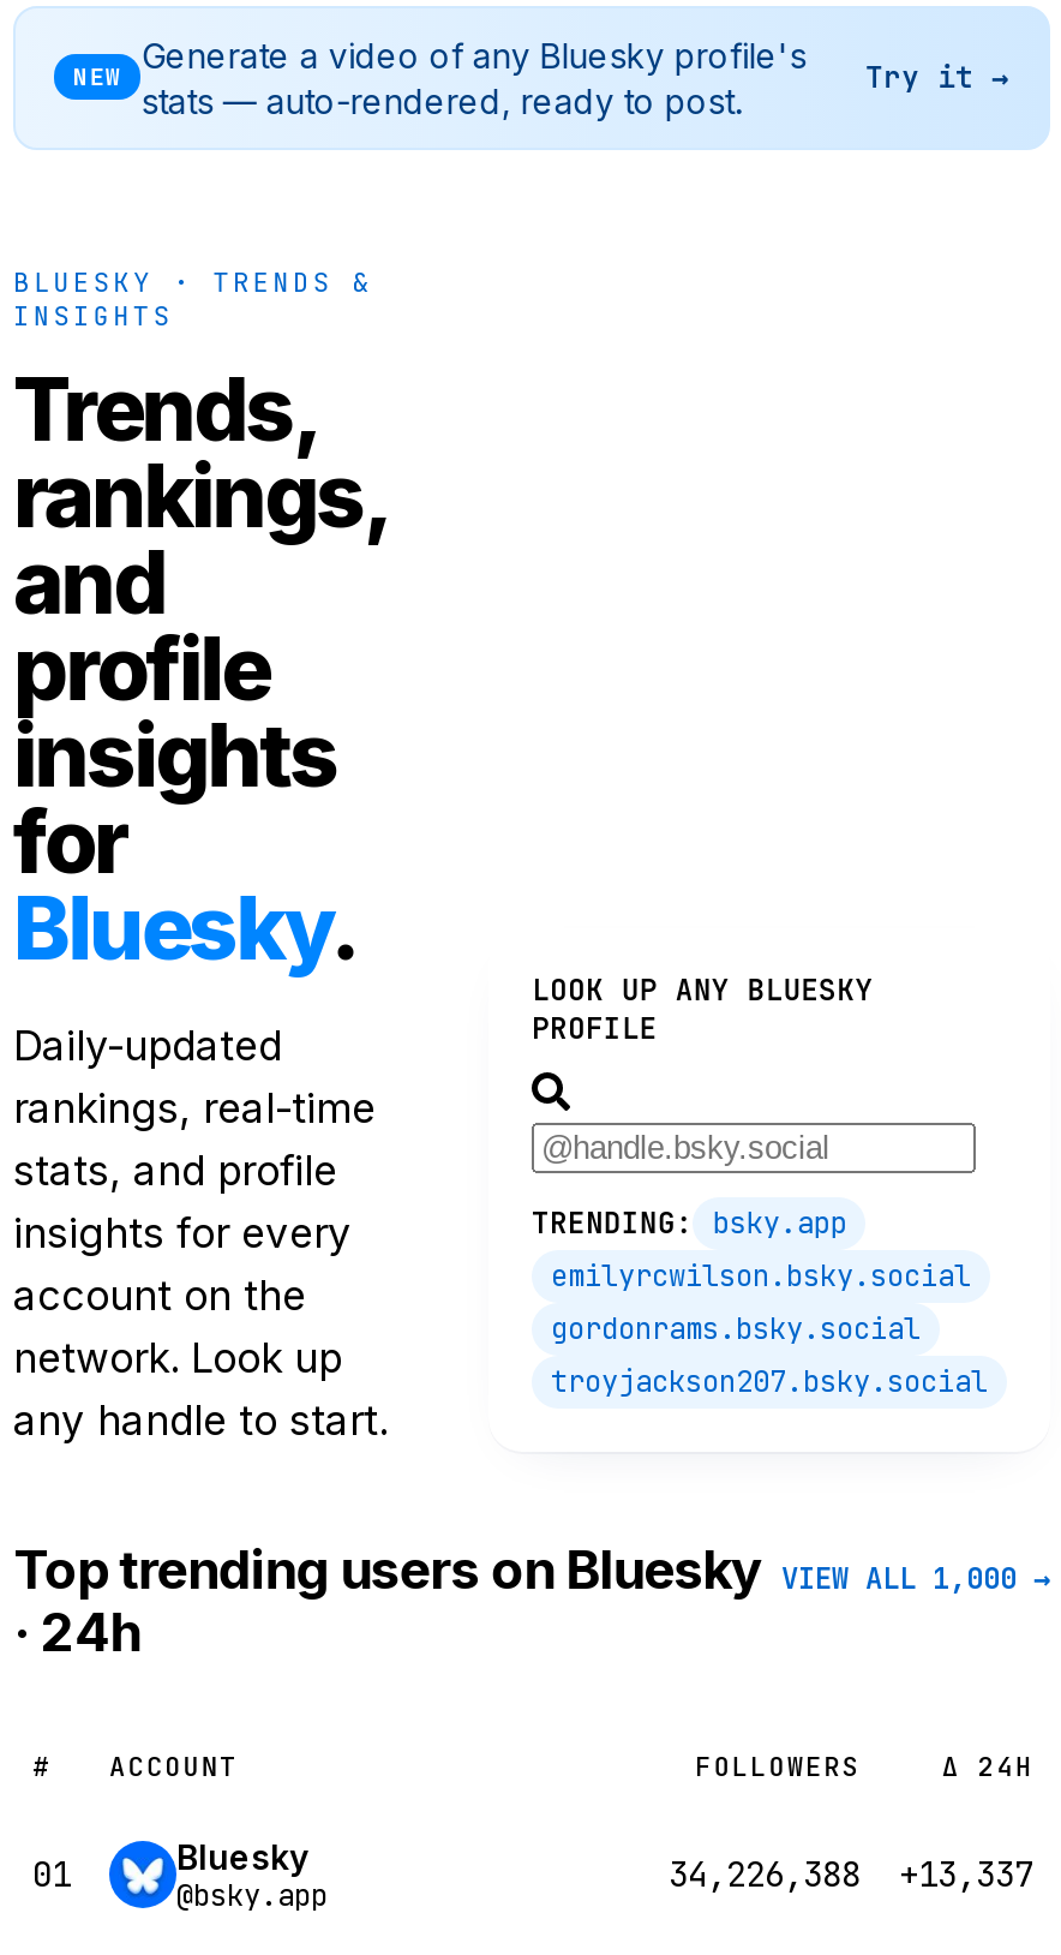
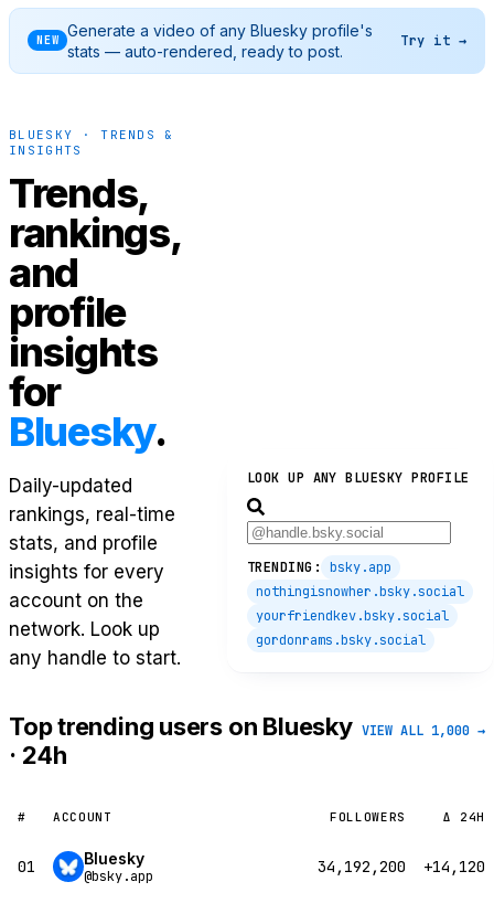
[551,1257,971,1295] emilyrcwilson.bsky.social -> [255,583,464,624] nothingisnowher.bsky.social | yourfriendkev.bsky.social
moved [551,1309,921,1348] -> [255,631,425,649]: gordonrams.bsky.social
[551,1362,988,1401] troyjackson207.bsky.social -> none
[669,1852,861,1895] 34,226,388 -> [318,856,406,876] 34,192,200
[899,1852,1033,1895] +13,337 -> [423,856,485,876] +14,120

